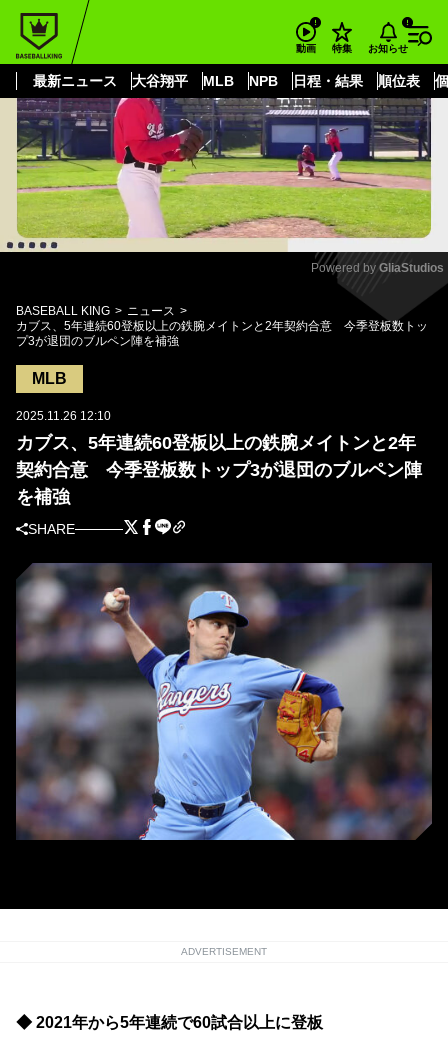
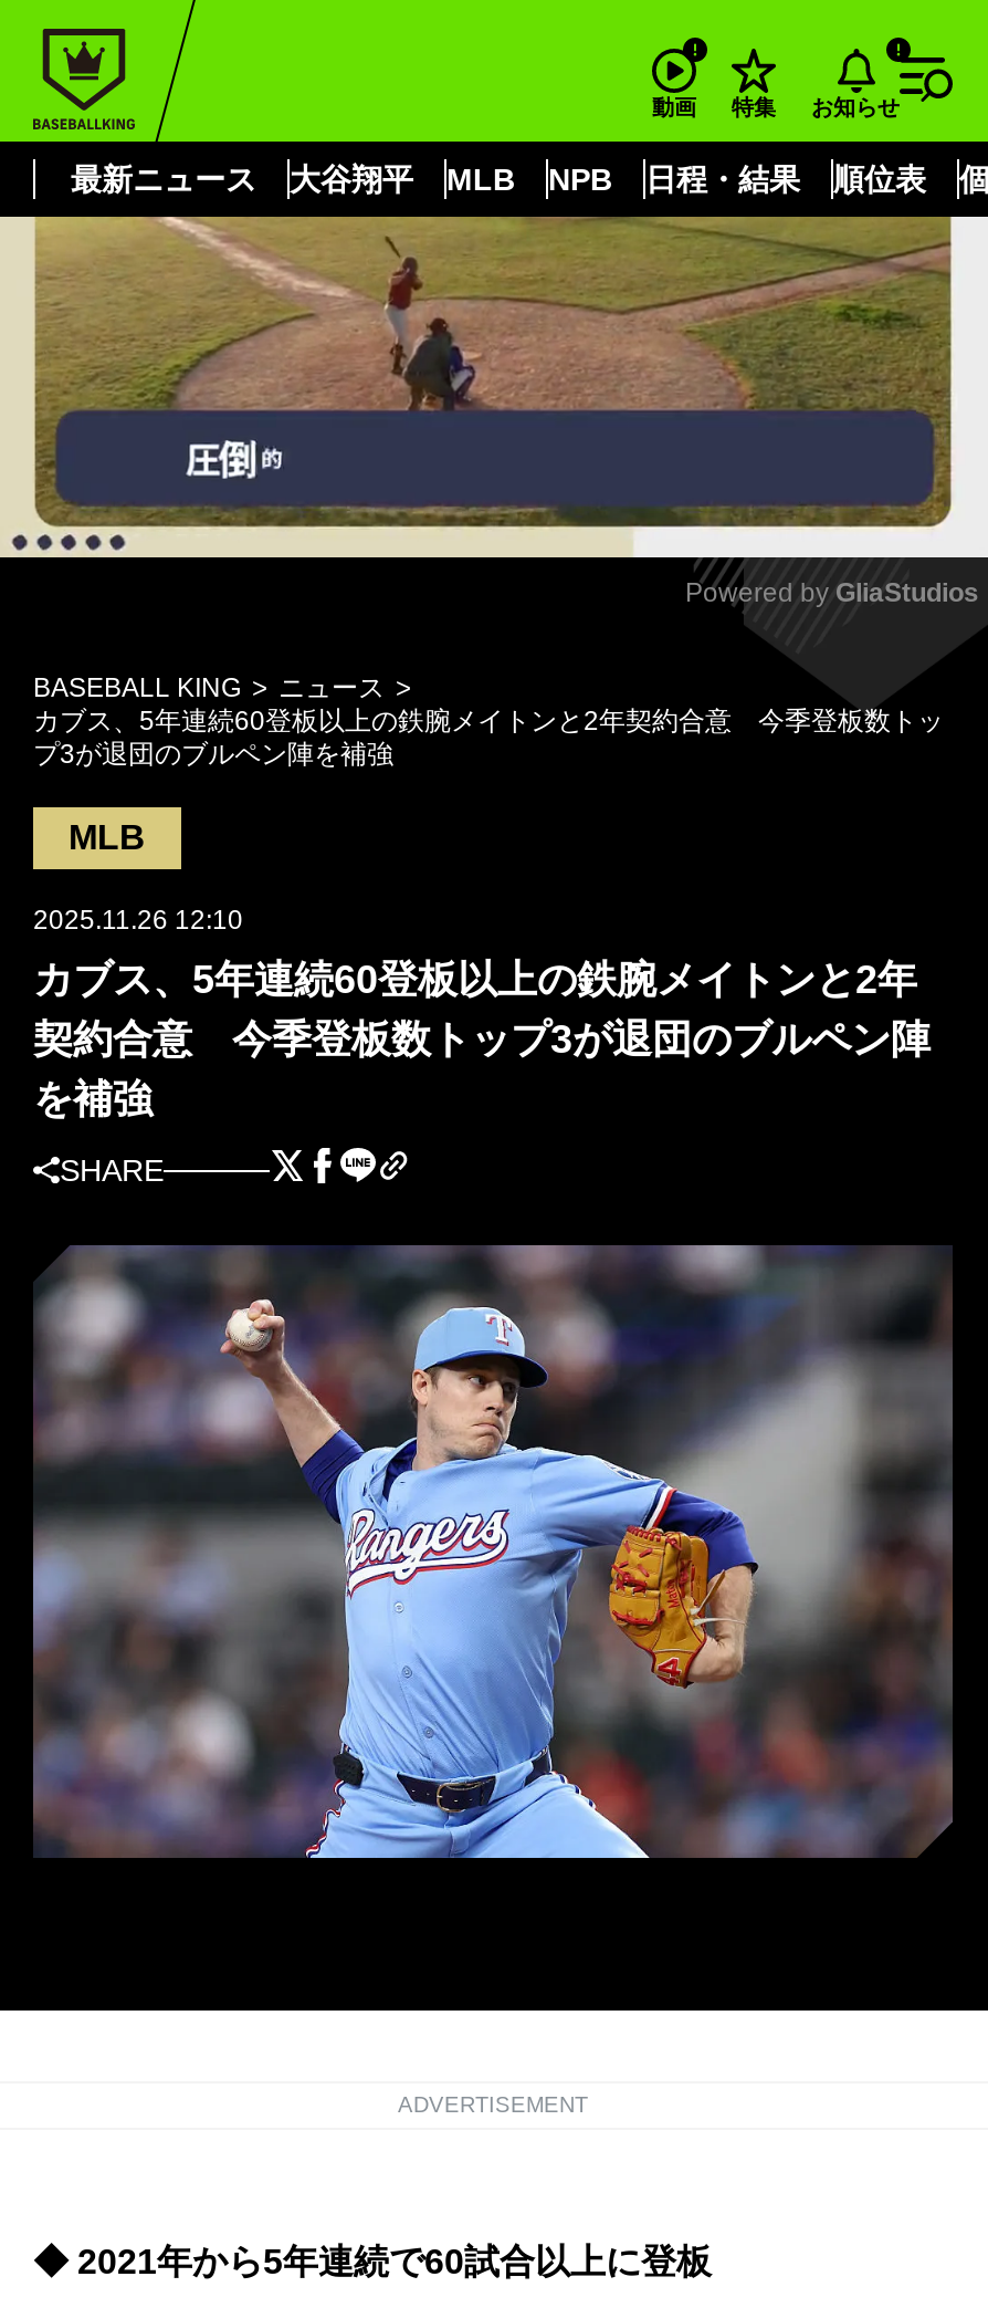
[16,97,432,238] [image] -> [33,215,953,529] [image]

